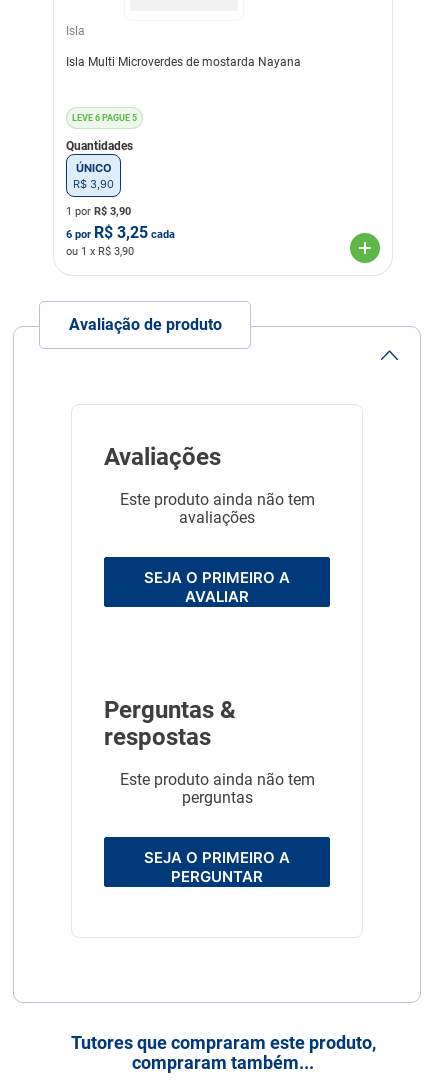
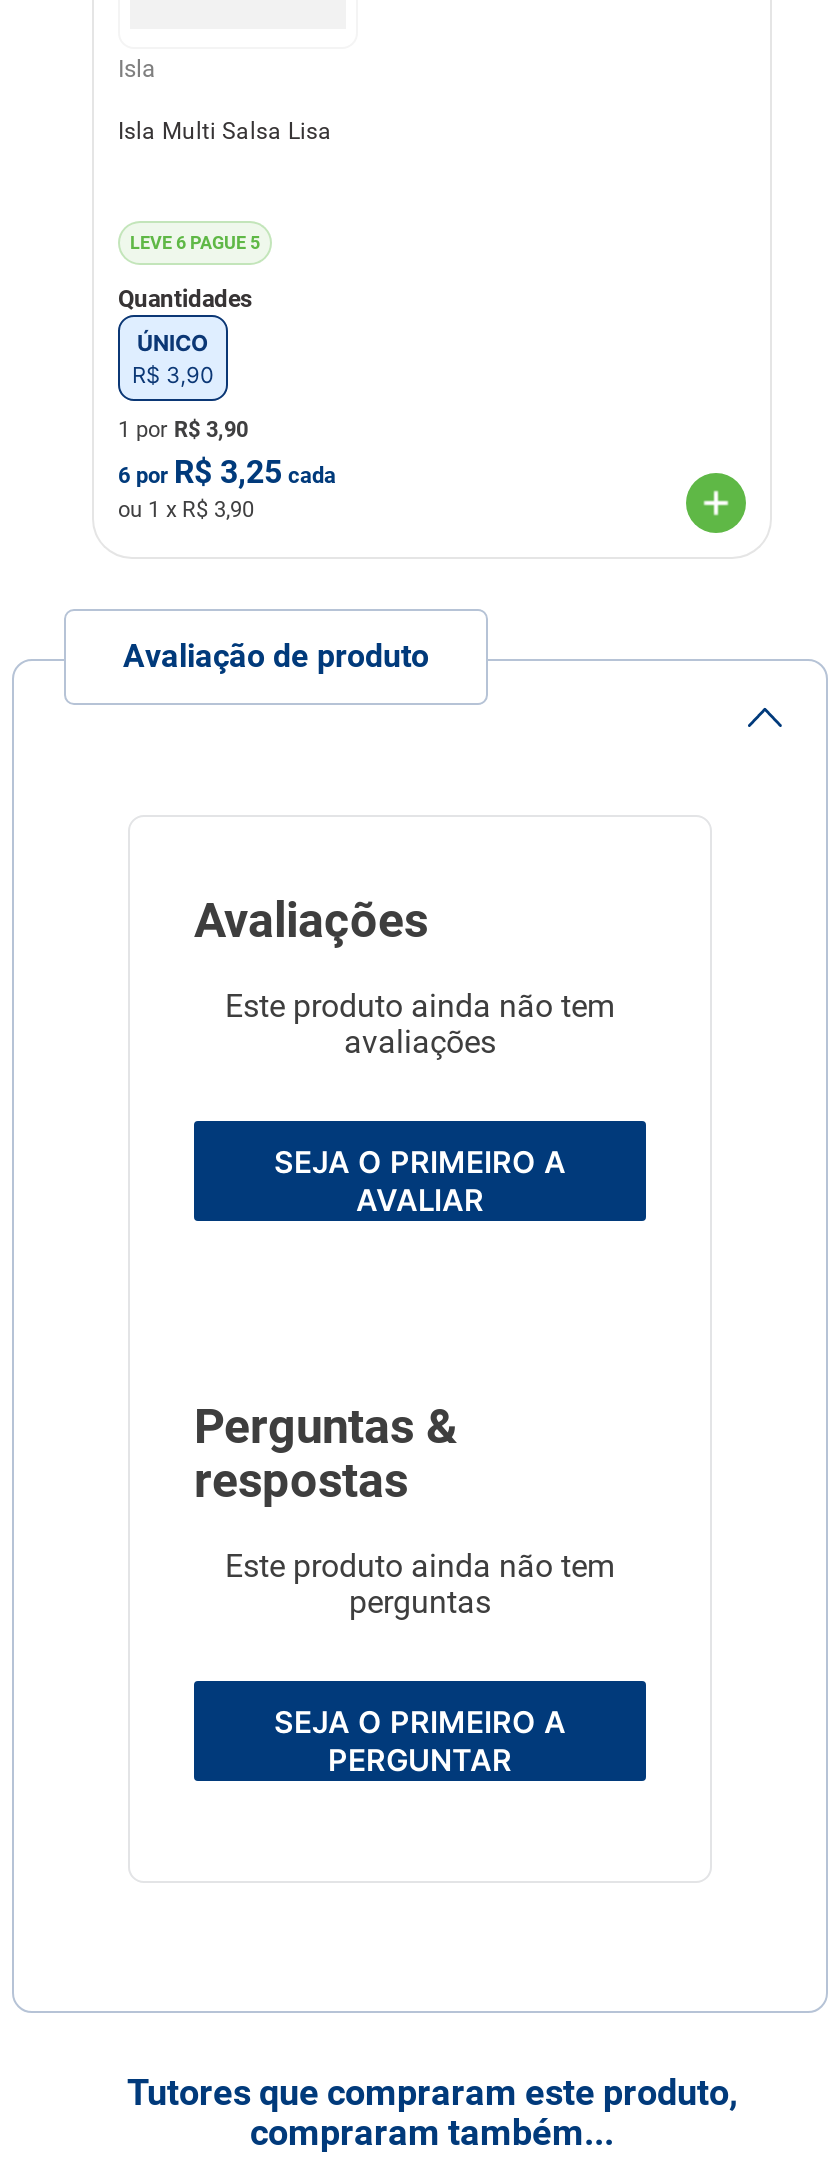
[66,55,301,69] Isla Multi Microverdes de mostarda Nayana -> [118,116,332,144] Isla Multi Salsa Lisa

